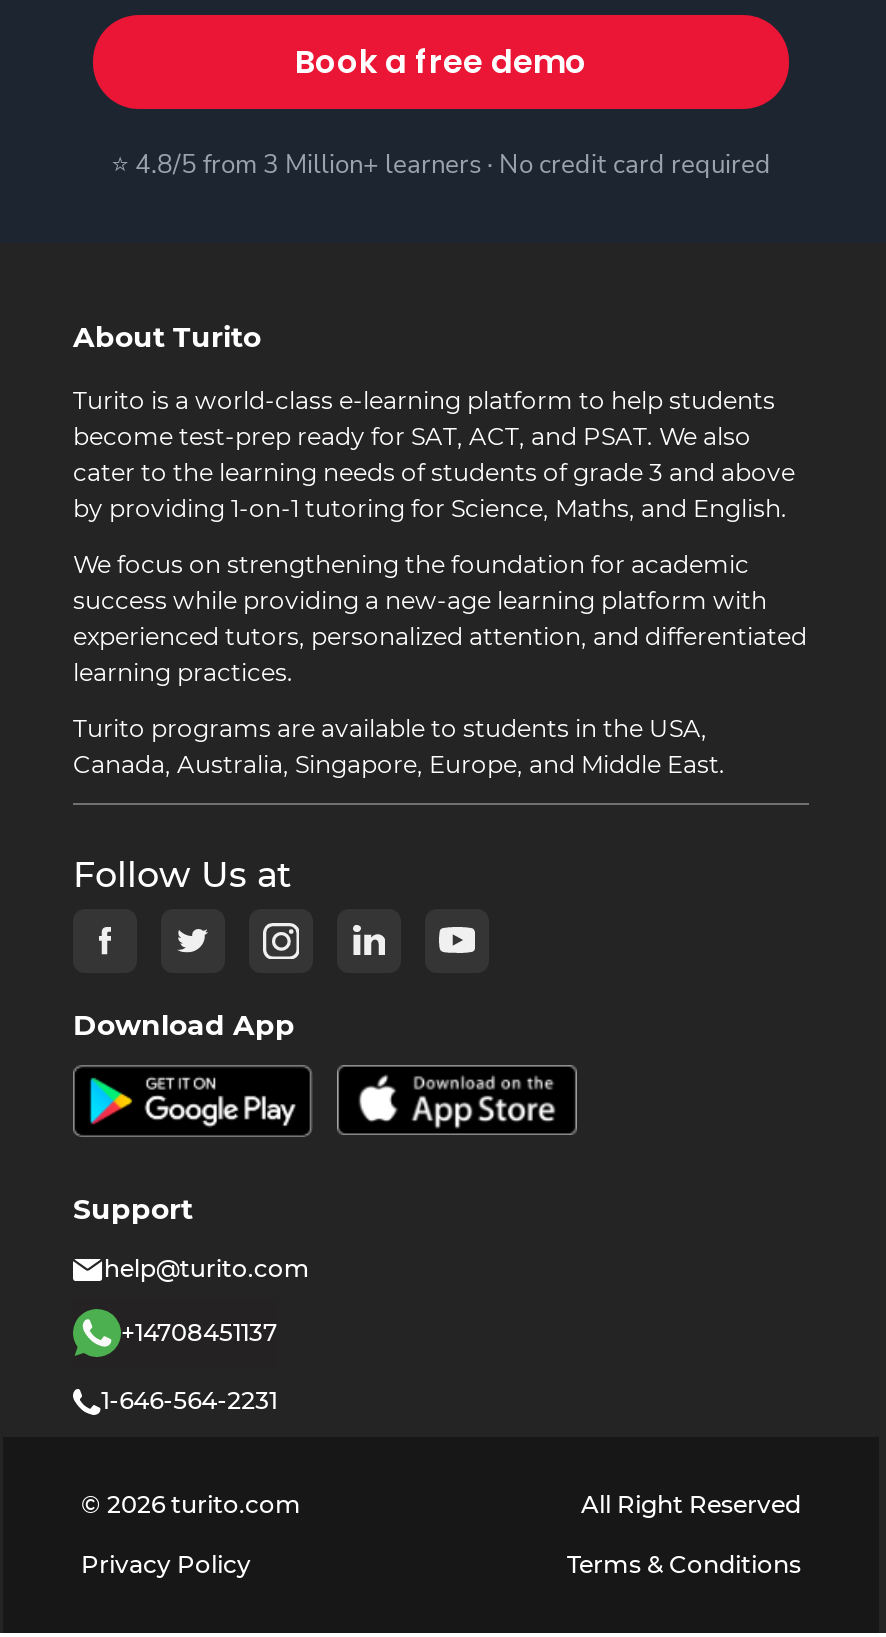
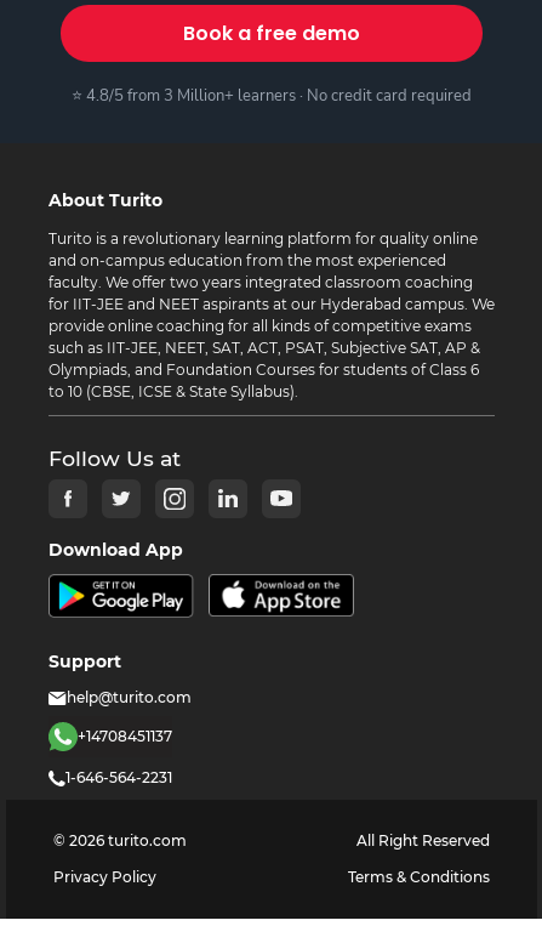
[73,384,807,778] Turito is a world-class e-learning platform to help students | become test-prep ready for SAT, ACT, and PSAT. We also | cater to the learning needs of students of grade 3 and above | by providing 1-on-1 tutoring for Science, Maths, and English. | We focus on strengthening the foundation for academic | success while providing a new-age learning platform with | experienced tutors, personalized attention, and differentiated | learning practices. | Turito programs are available to students in the USA, | Canada, Australia, Singapore, Europe, and Middle East. -> [49,229,495,400] Turito is a revolutionary learning platform for quality online | and on-campus education from the most experienced | faculty. We offer two years integrated classroom coaching | for IIT-JEE and NEET aspirants at our Hyderabad campus. We | provide online coaching for all kinds of competitive exams | such as IIT-JEE, NEET, SAT, ACT, PSAT, Subjective SAT, AP & | Olympiads, and Foundation Courses for students of Class 6 | to 10 (CBSE, ICSE & State Syllabus).

